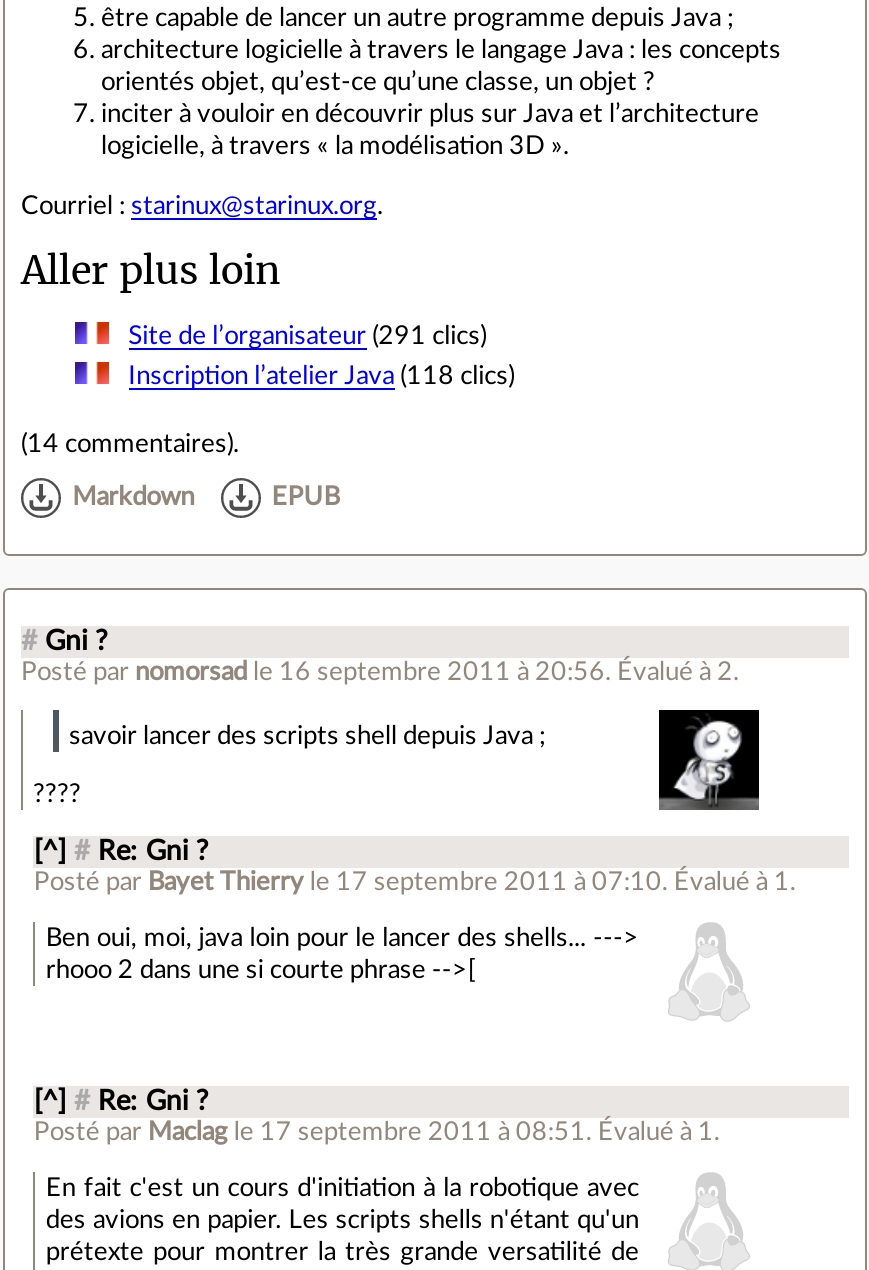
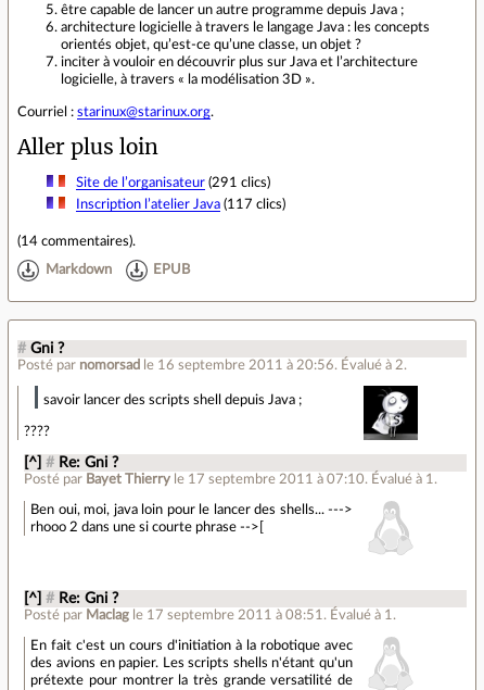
[128,363,514,387] Inscription l’atelier Java (118 clics) -> [76,197,285,210] Inscription l’atelier Java (117 clics)

